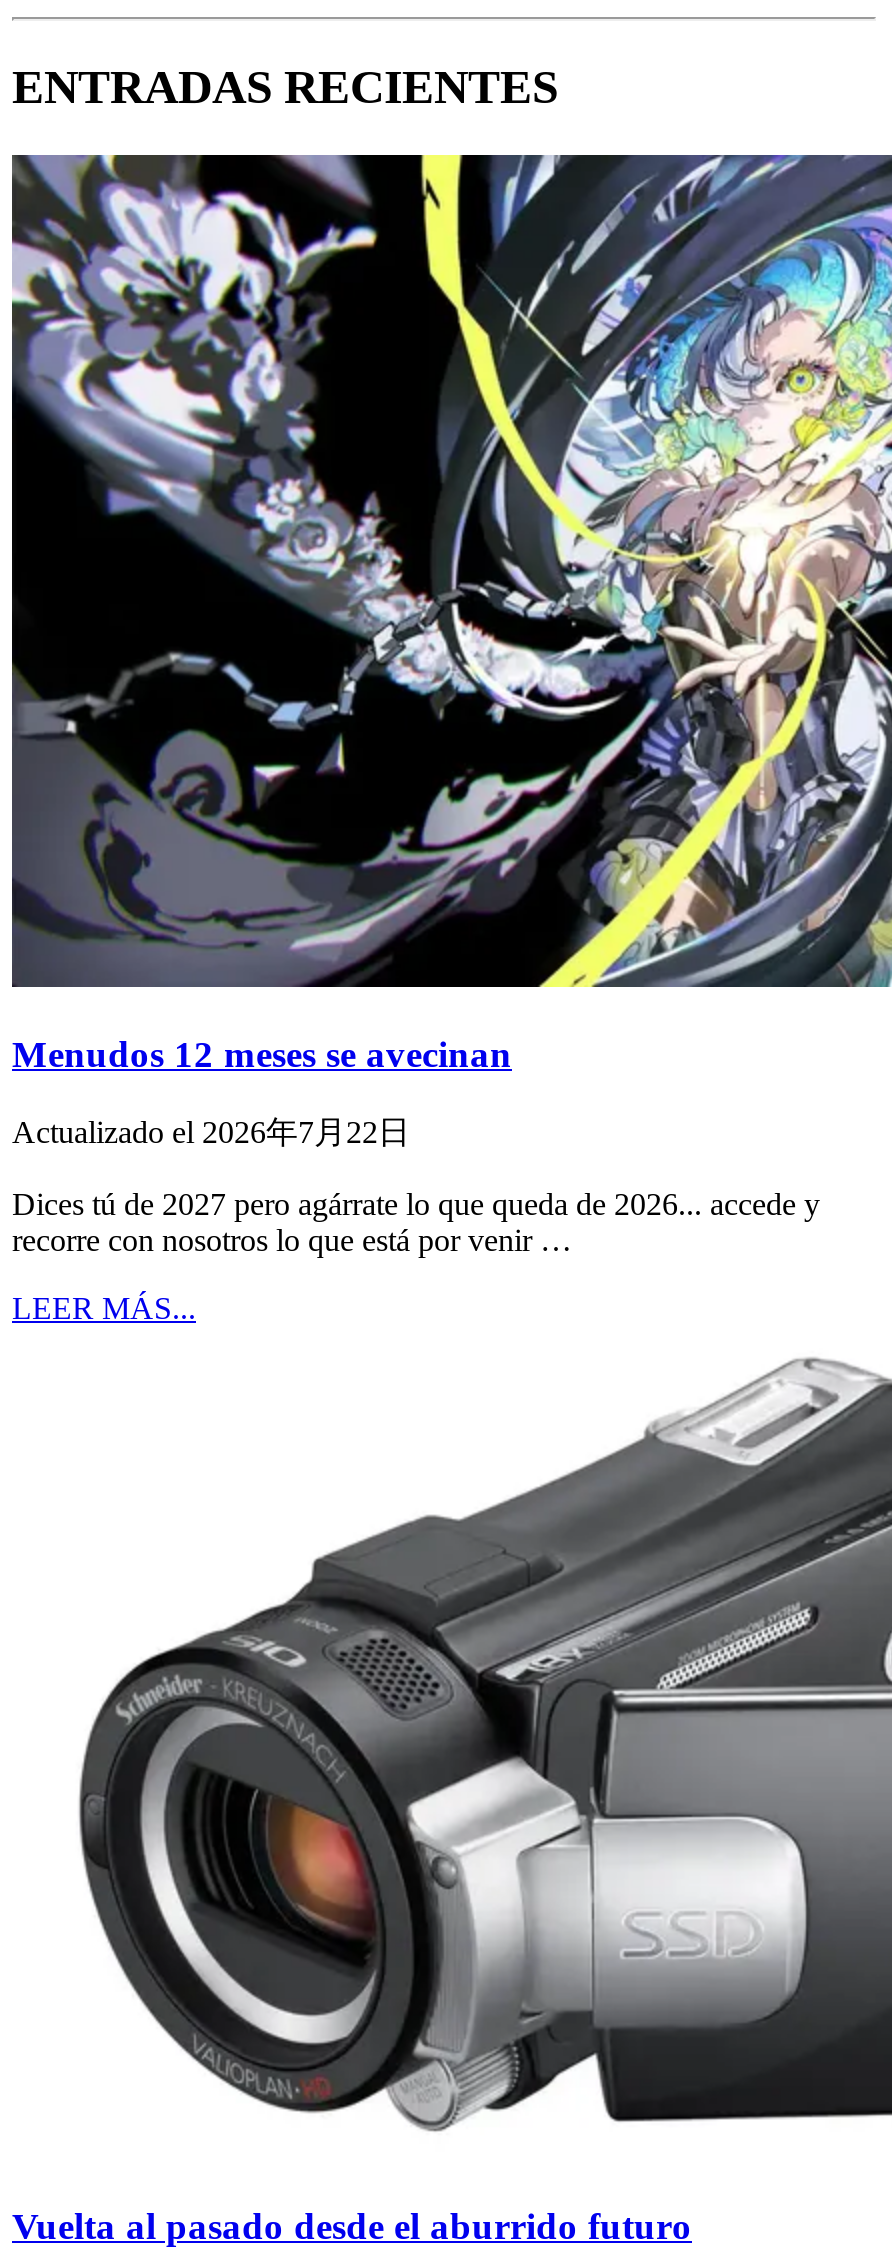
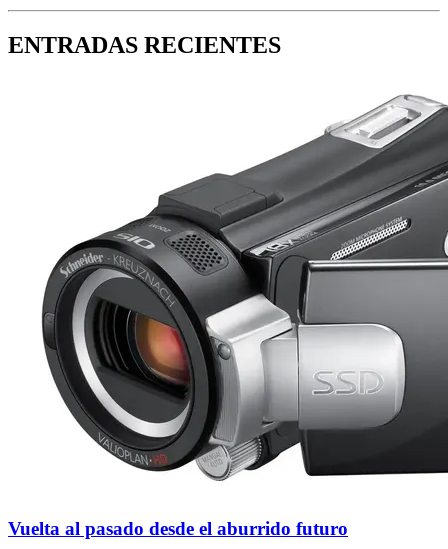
[10,153,886,1326] [image] | Menudos 12 meses se avecinan | Actualizado el 2026年7月22日 | Dices tú de 2027 pero agárrate lo que queda de 2026... accede y | recorre con nosotros lo que está por venir … | LEER MÁS... -> none

